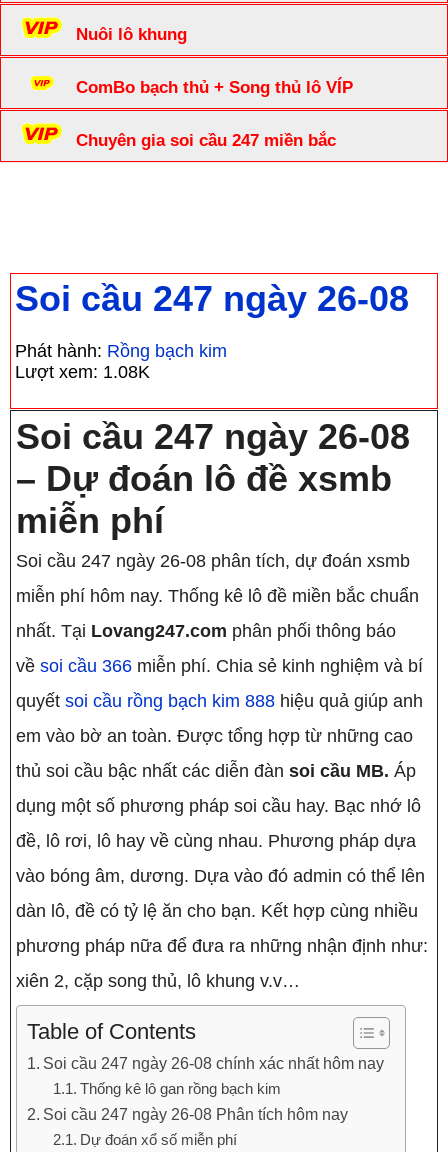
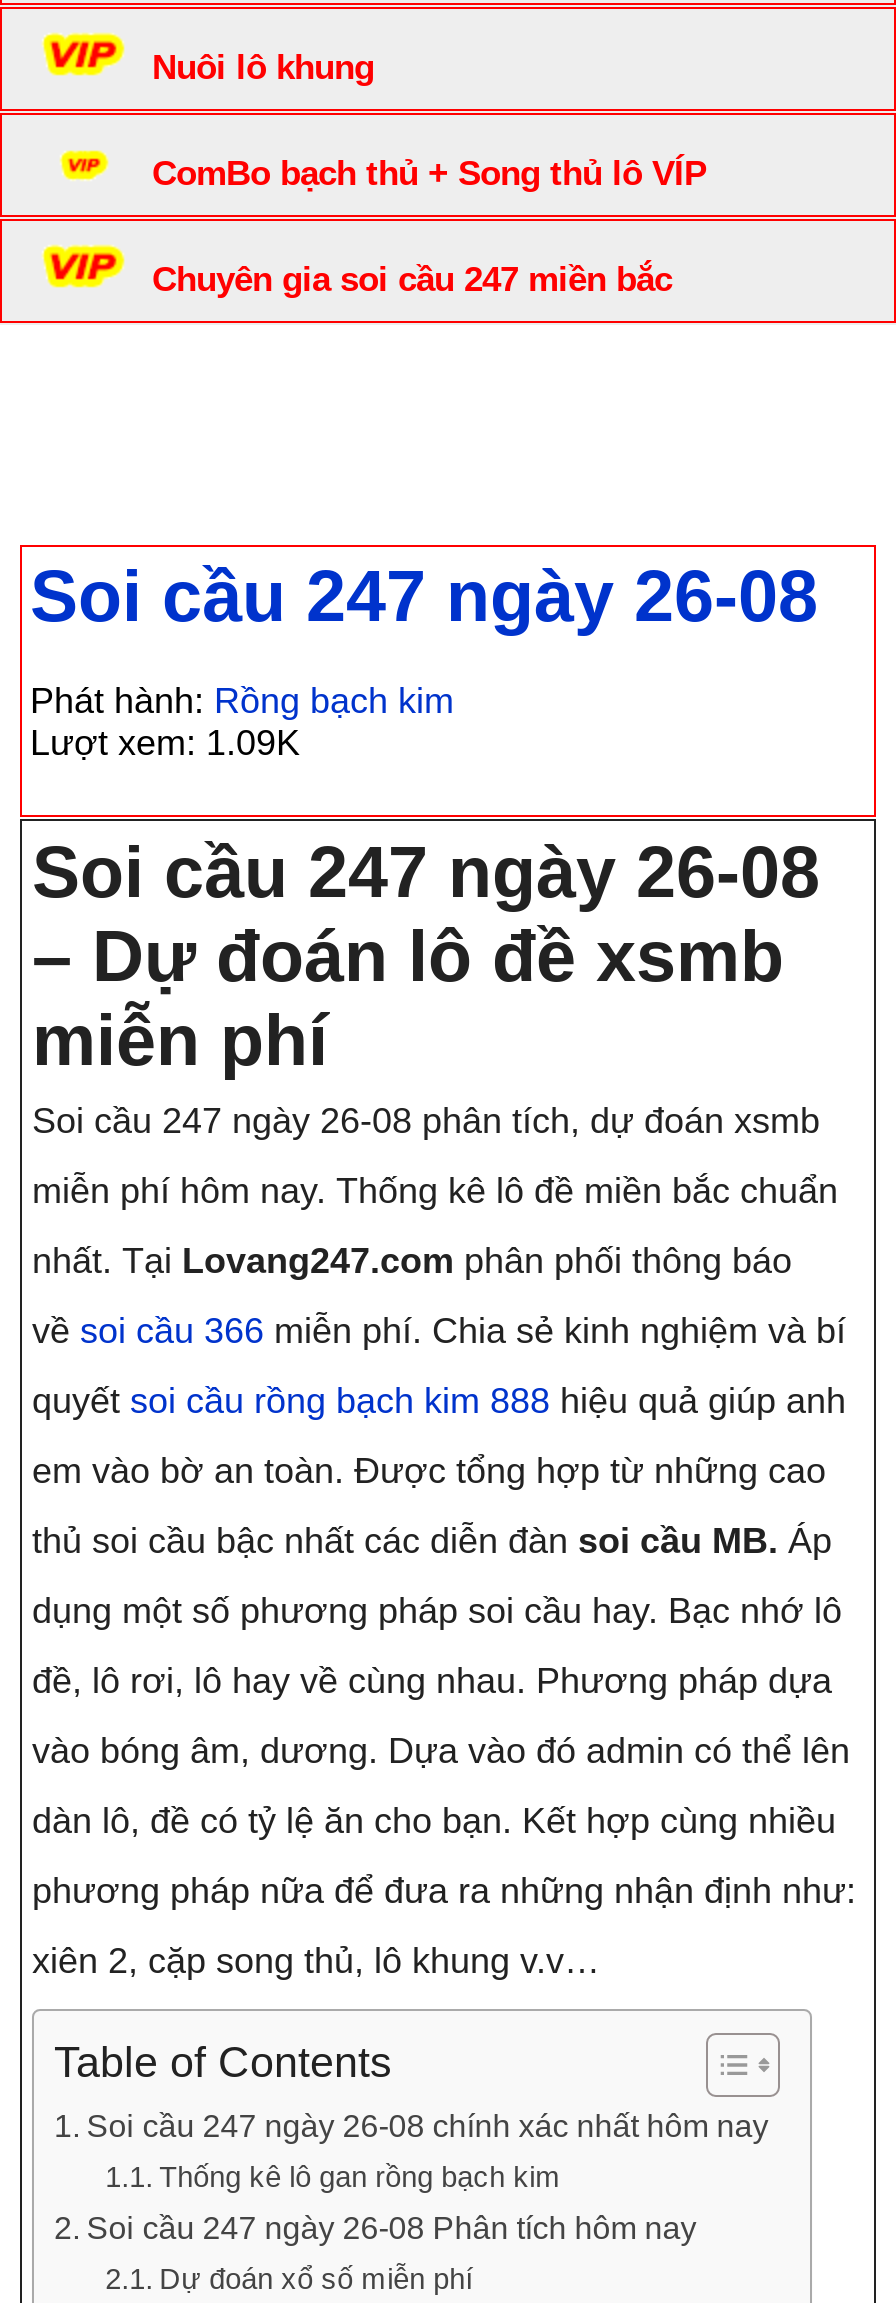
[15,362,150,382] Lượt xem: 1.08K -> [30,723,300,763] Lượt xem: 1.09K

